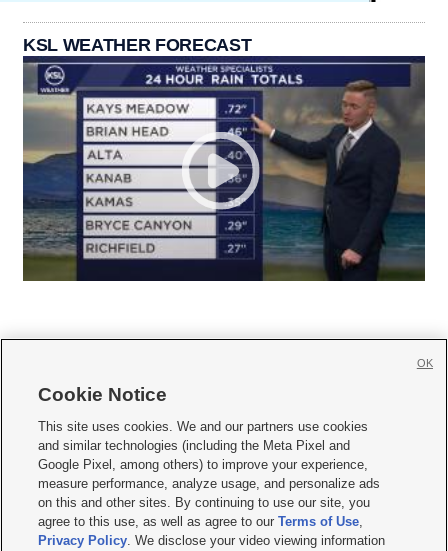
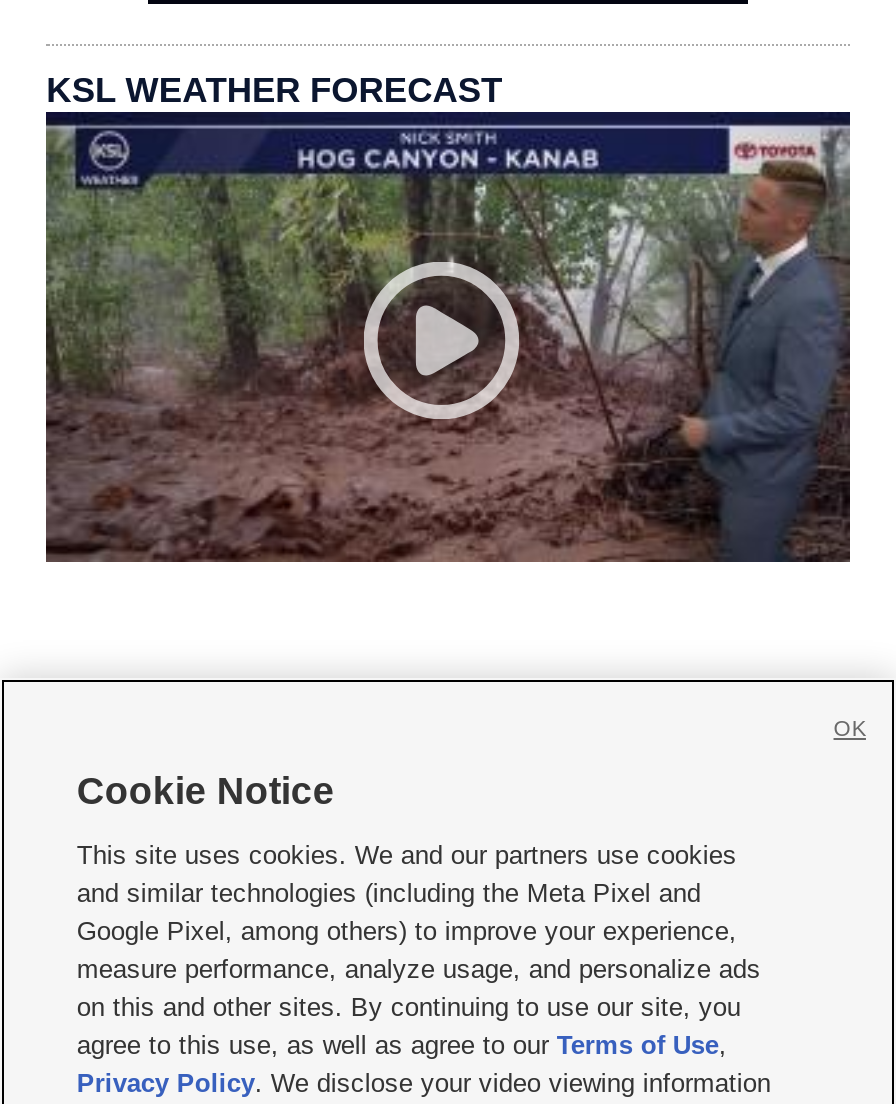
[23,63,425,282] [image] -> [46,116,850,564] [image]

